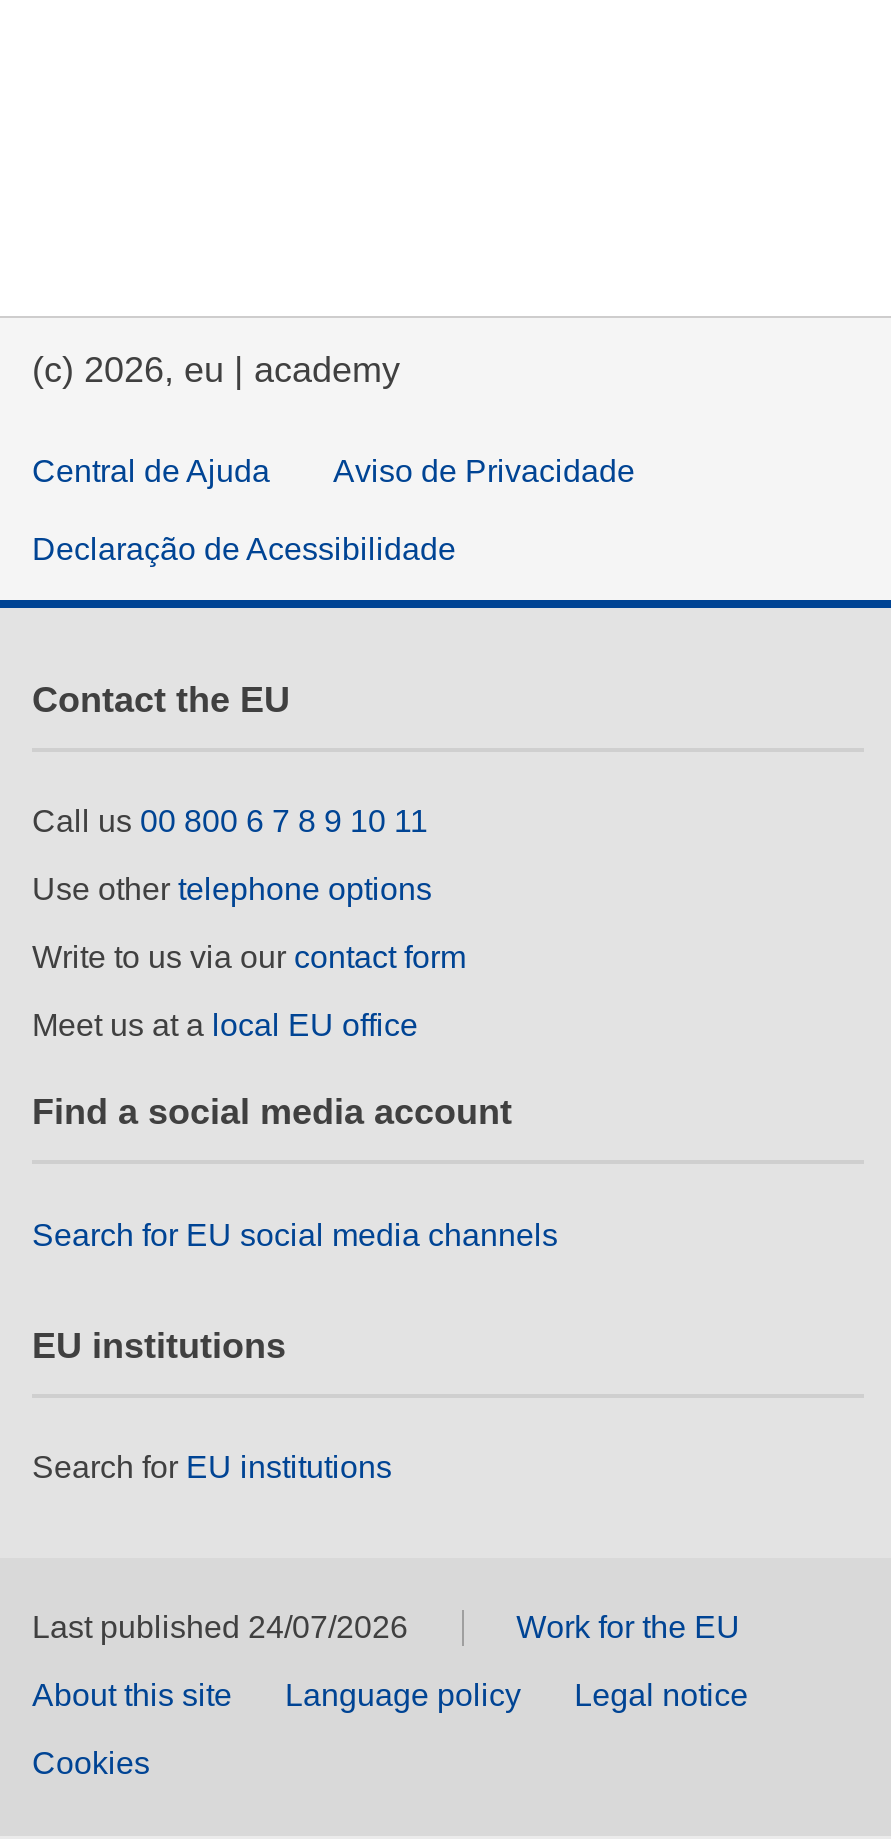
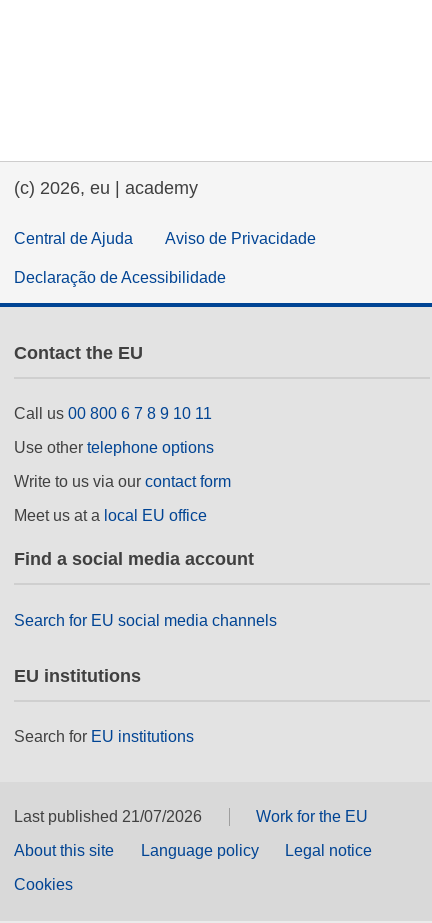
[32,1611,408,1645] Last published 24/07/2026 -> [14,808,202,825] Last published 21/07/2026

